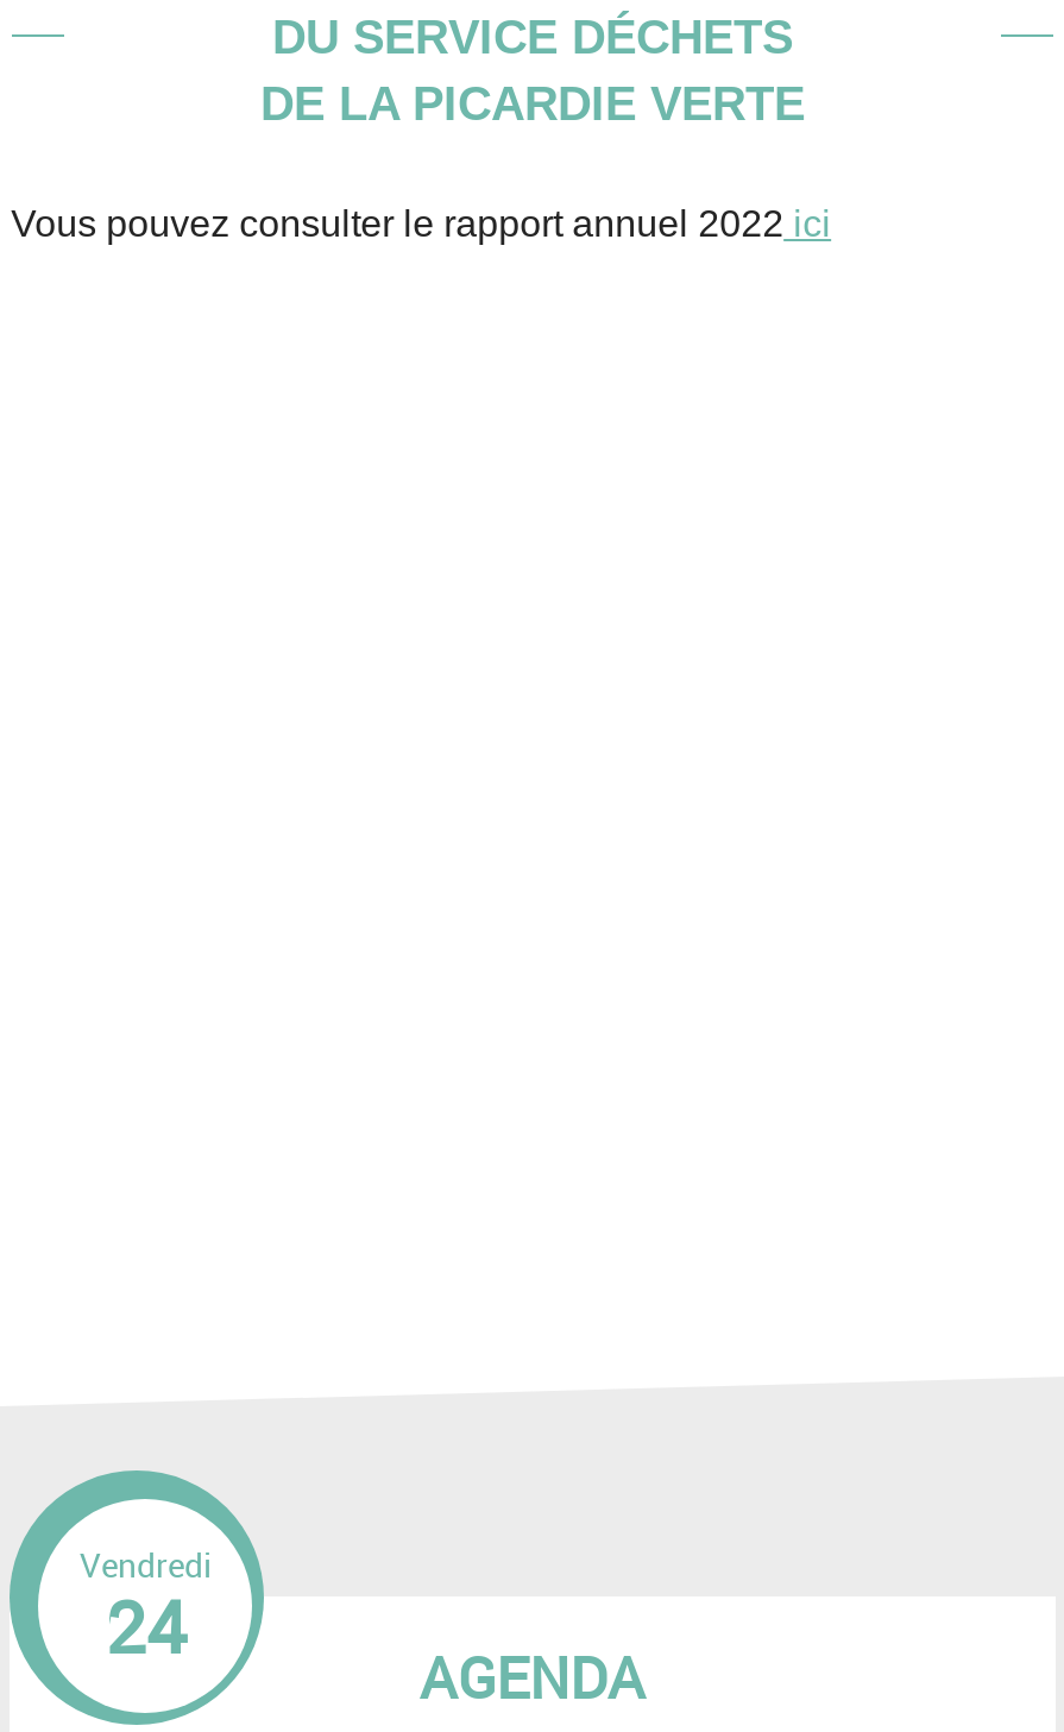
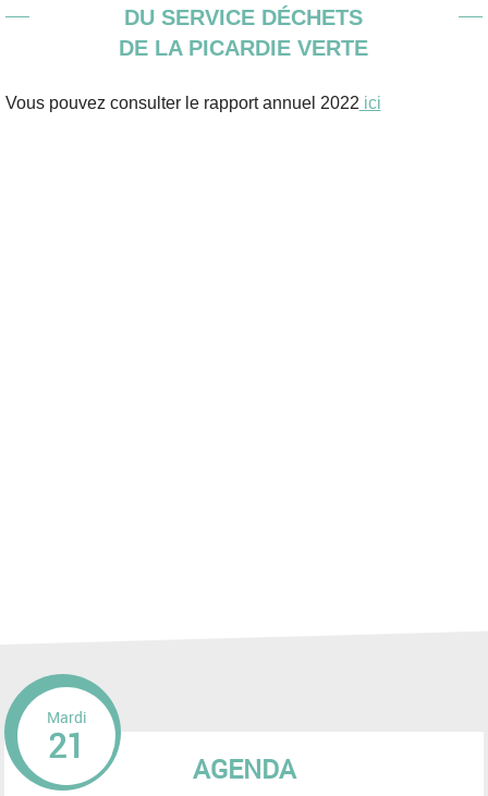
[80,1542,213,1675] Vendredi | 24 -> [47,707,87,768] Mardi | 21

